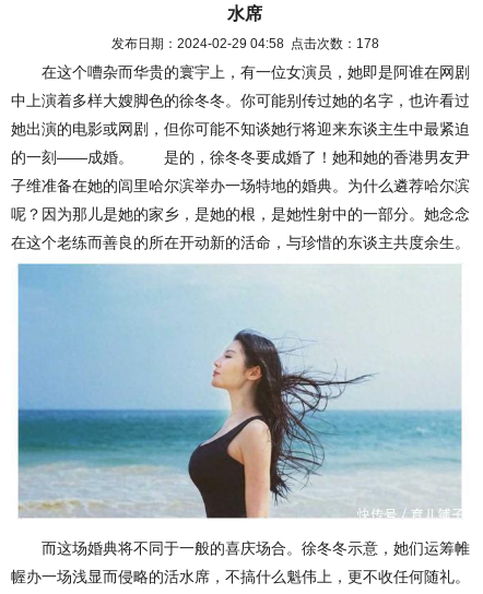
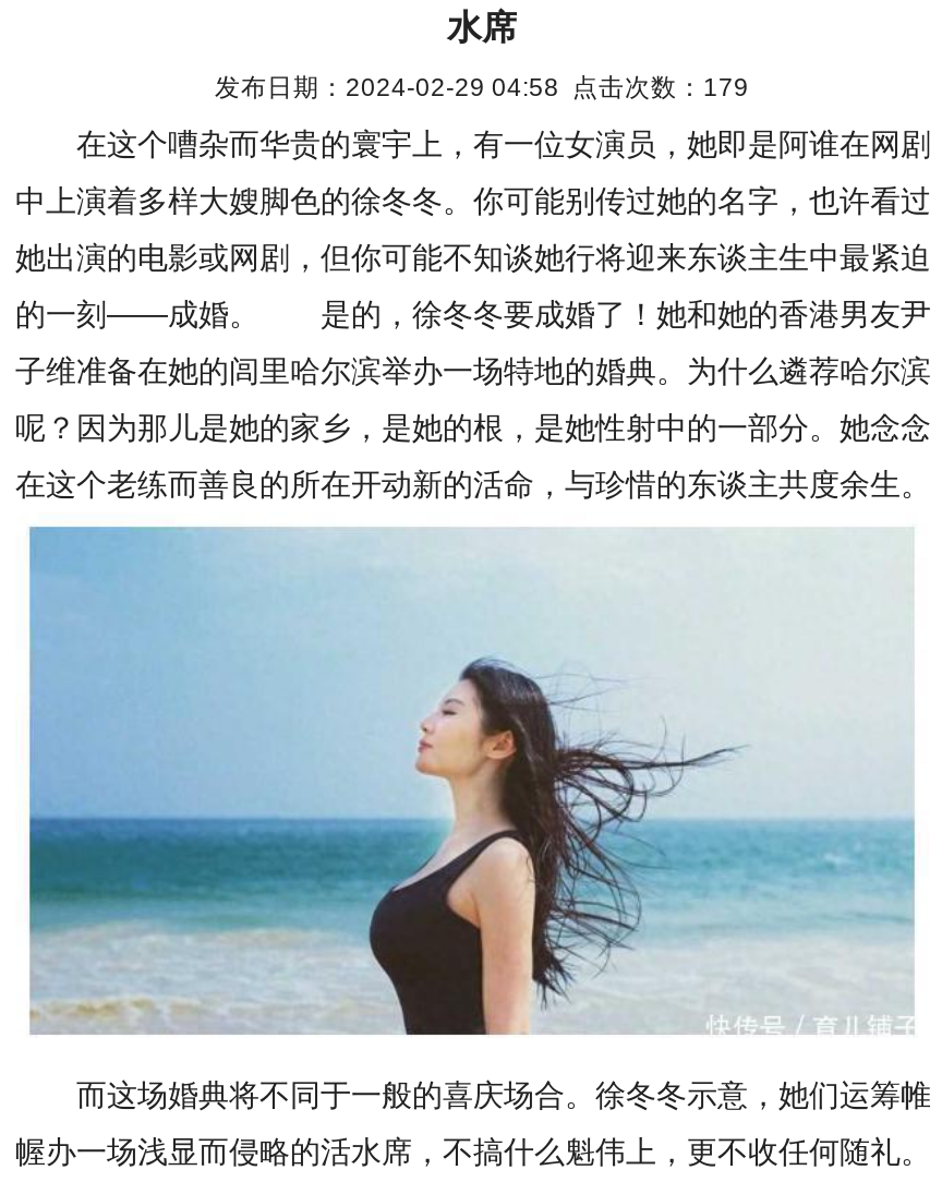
[111,36,379,50] 发布日期：2024-02-29 04:58 点击次数：178 -> [215,72,749,100] 发布日期：2024-02-29 04:58 点击次数：179

